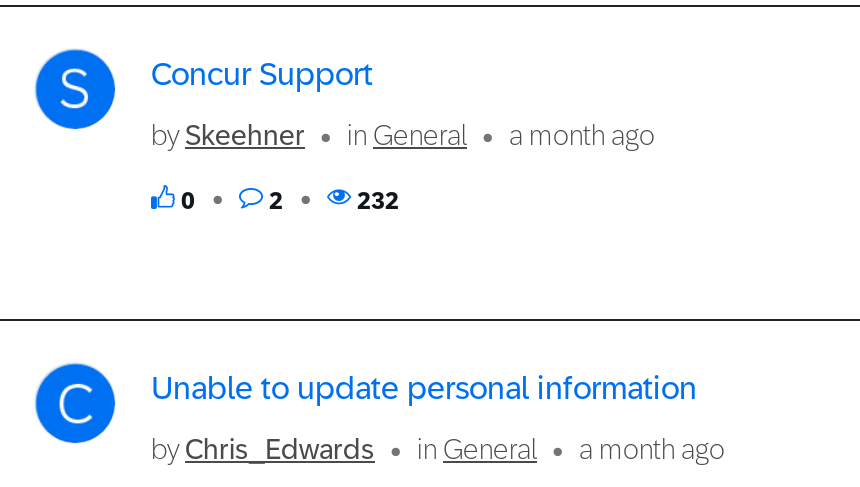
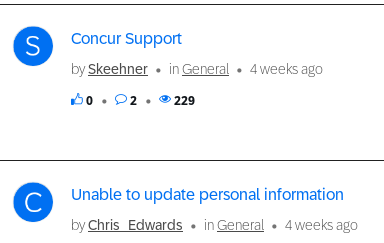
[509,119,655,151] a month ago -> [250,60,323,76] 4 weeks ago
[357,186,399,214] 232 -> [174,94,195,108] 229
[579,432,725,464] a month ago -> [285,217,358,233] 4 weeks ago

